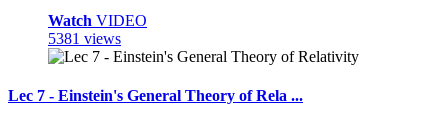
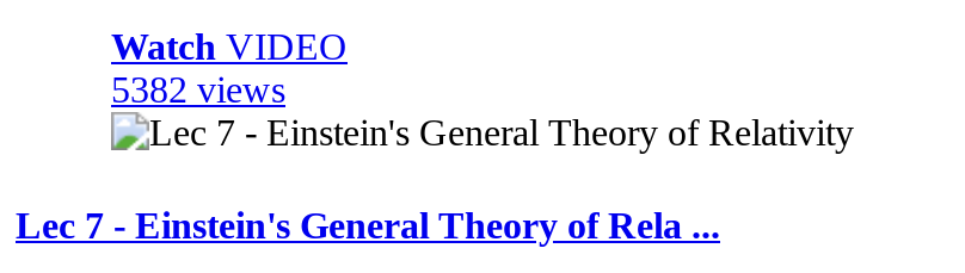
[48,30,121,47] 5381 views -> [111,69,285,109] 5382 views

